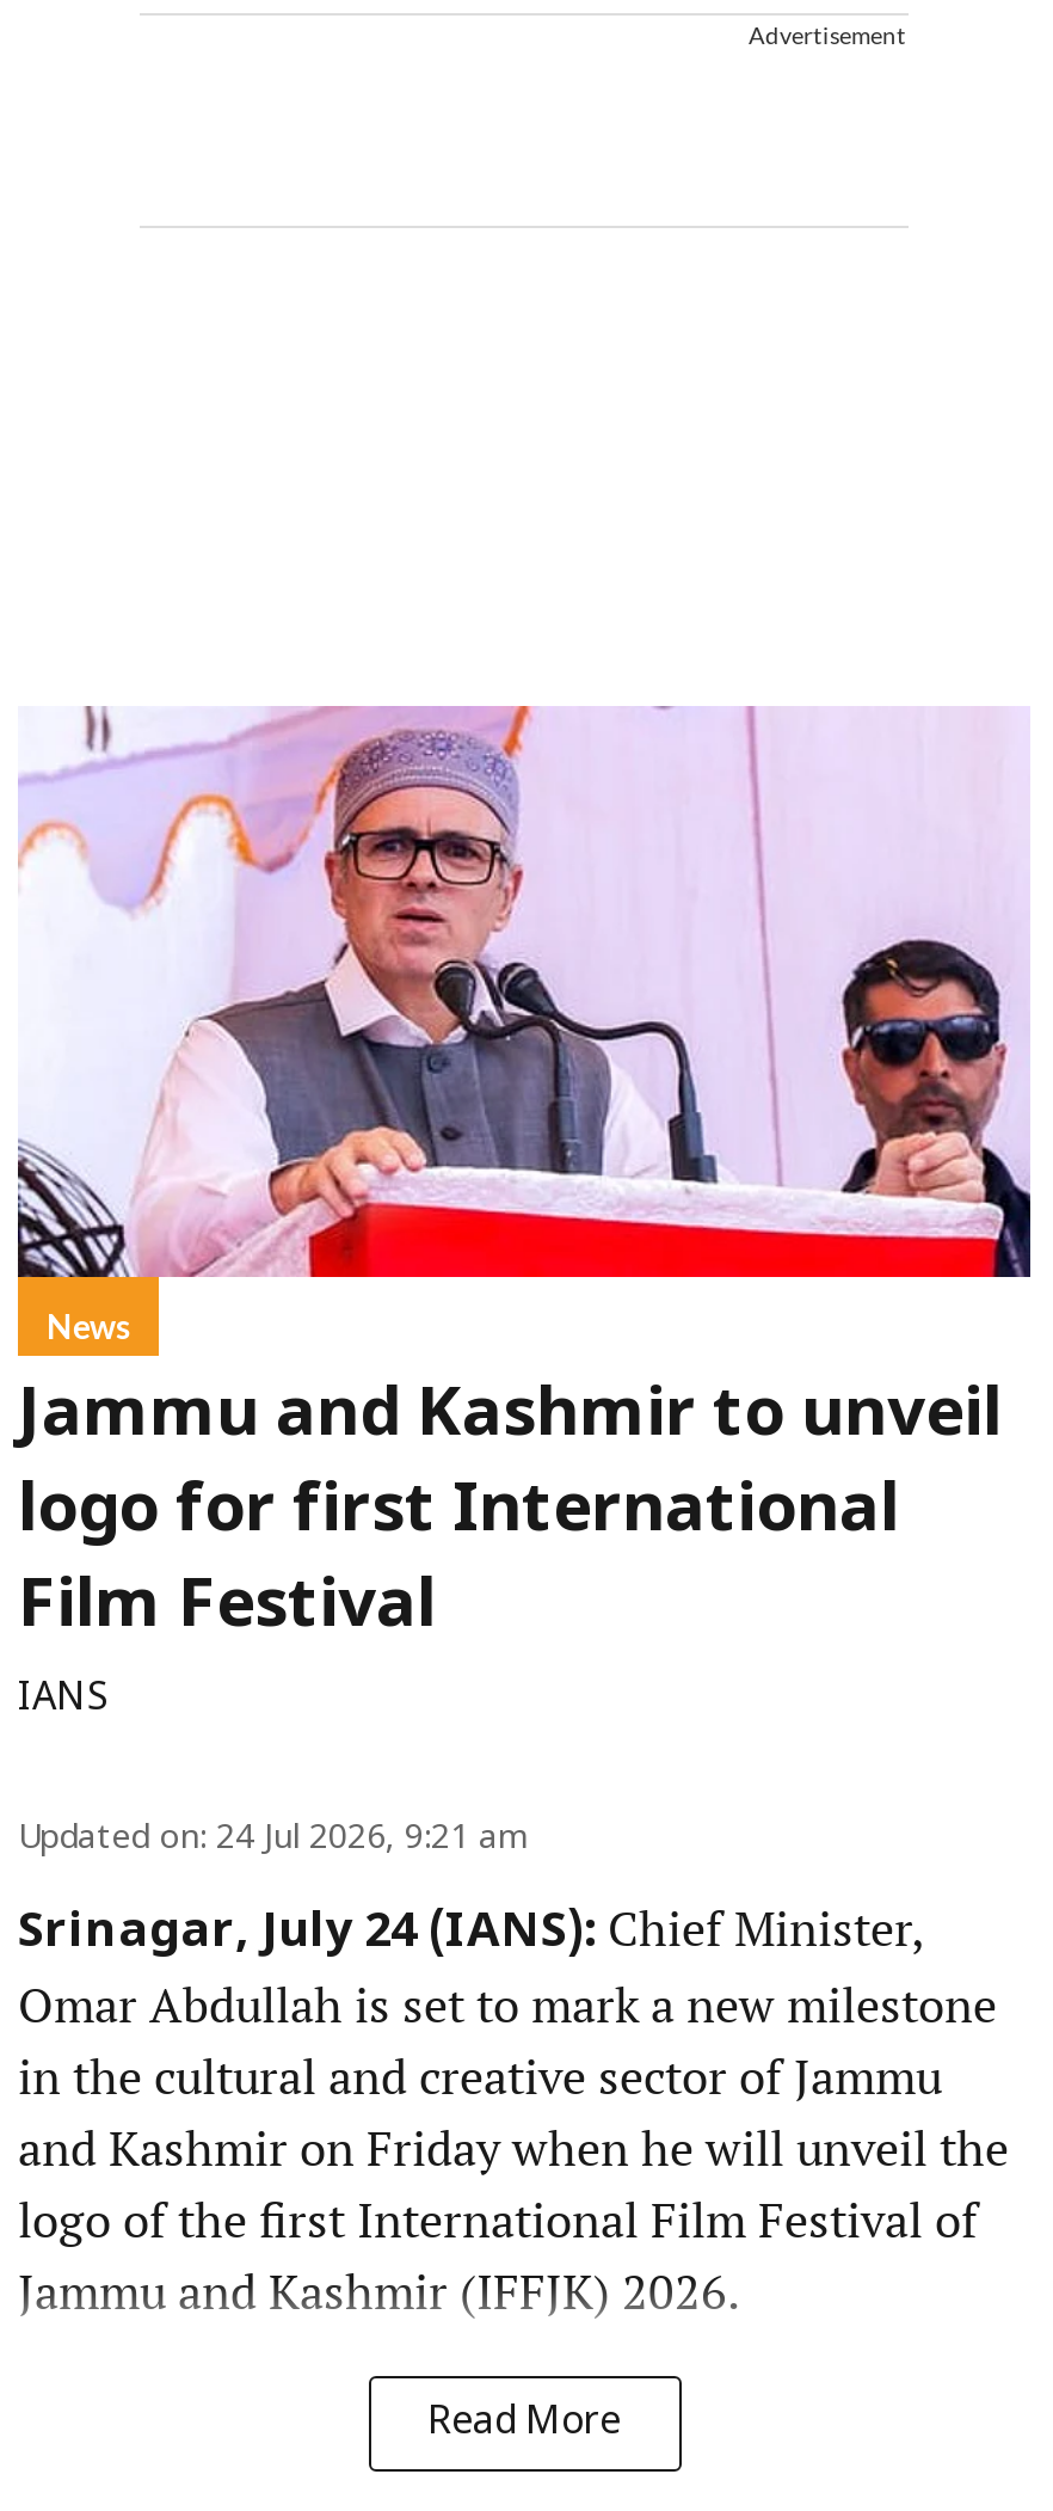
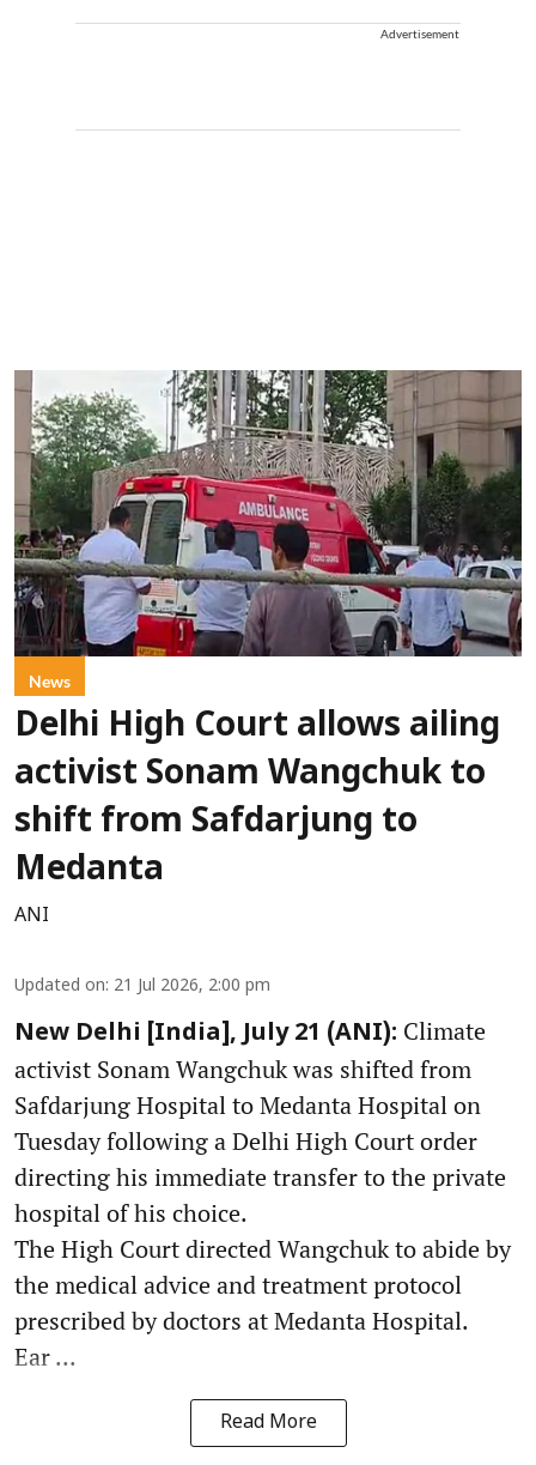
[16,706,1030,1279] [image] -> [13,369,523,658] [image]
[18,1377,1002,1723] Jammu and Kashmir to unveil | logo for first International | Film Festival | IANS -> [14,707,500,928] Delhi High Court allows ailing | activist Sonam Wangchuk to | shift from Safdarjung to | Medanta | ANI
[18,1819,529,1859] Updated on: 24 Jul 2026, 9:21 am -> [14,976,270,996] Updated on: 21 Jul 2026, 2:00 pm
[18,1895,1009,2323] Srinagar, July 24 (IANS): Chief Minister, | Omar Abdullah is set to mark a new milestone | in the cultural and creative sector of Jammu | and Kashmir on Friday when he will unveil the | logo of the first International Film Festival of | Jammu and Kashmir (IFFJK) 2026. -> [14,1014,511,1373] New Delhi [India], July 21 (ANI): Climate | activist Sonam Wangchuk was shifted from | Safdarjung Hospital to Medanta Hospital on | Tuesday following a Delhi High Court order | directing his immediate transfer to the private | hospital of his choice. | The High Court directed Wangchuk to abide by | the medical advice and treatment protocol | prescribed by doctors at Medanta Hospital. | Ear ...

